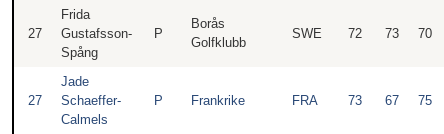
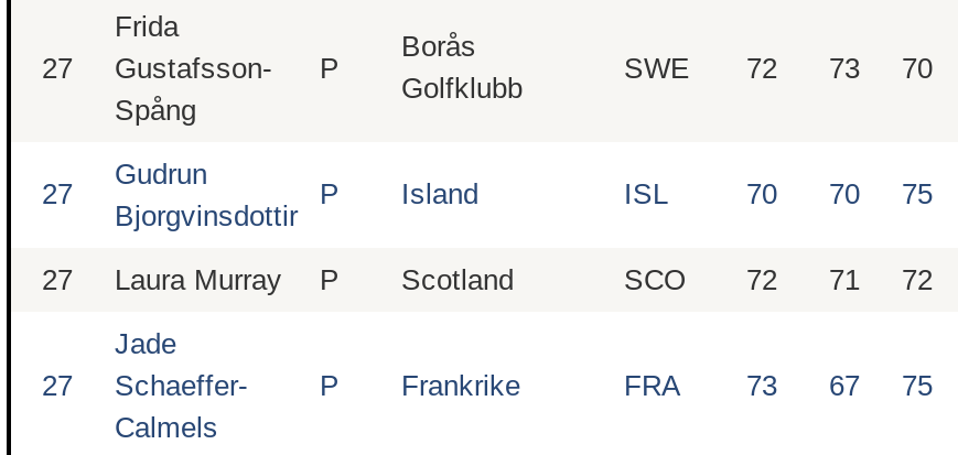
none -> [115,158,298,233] Gudrun | Bjorgvinsdottir
none -> [42,178,933,402] P | Island | ISL | 70 | 70 | 75 | 27 | Laura Murray | P | Scotland | SCO | 72 | 71 | 72 | 27

